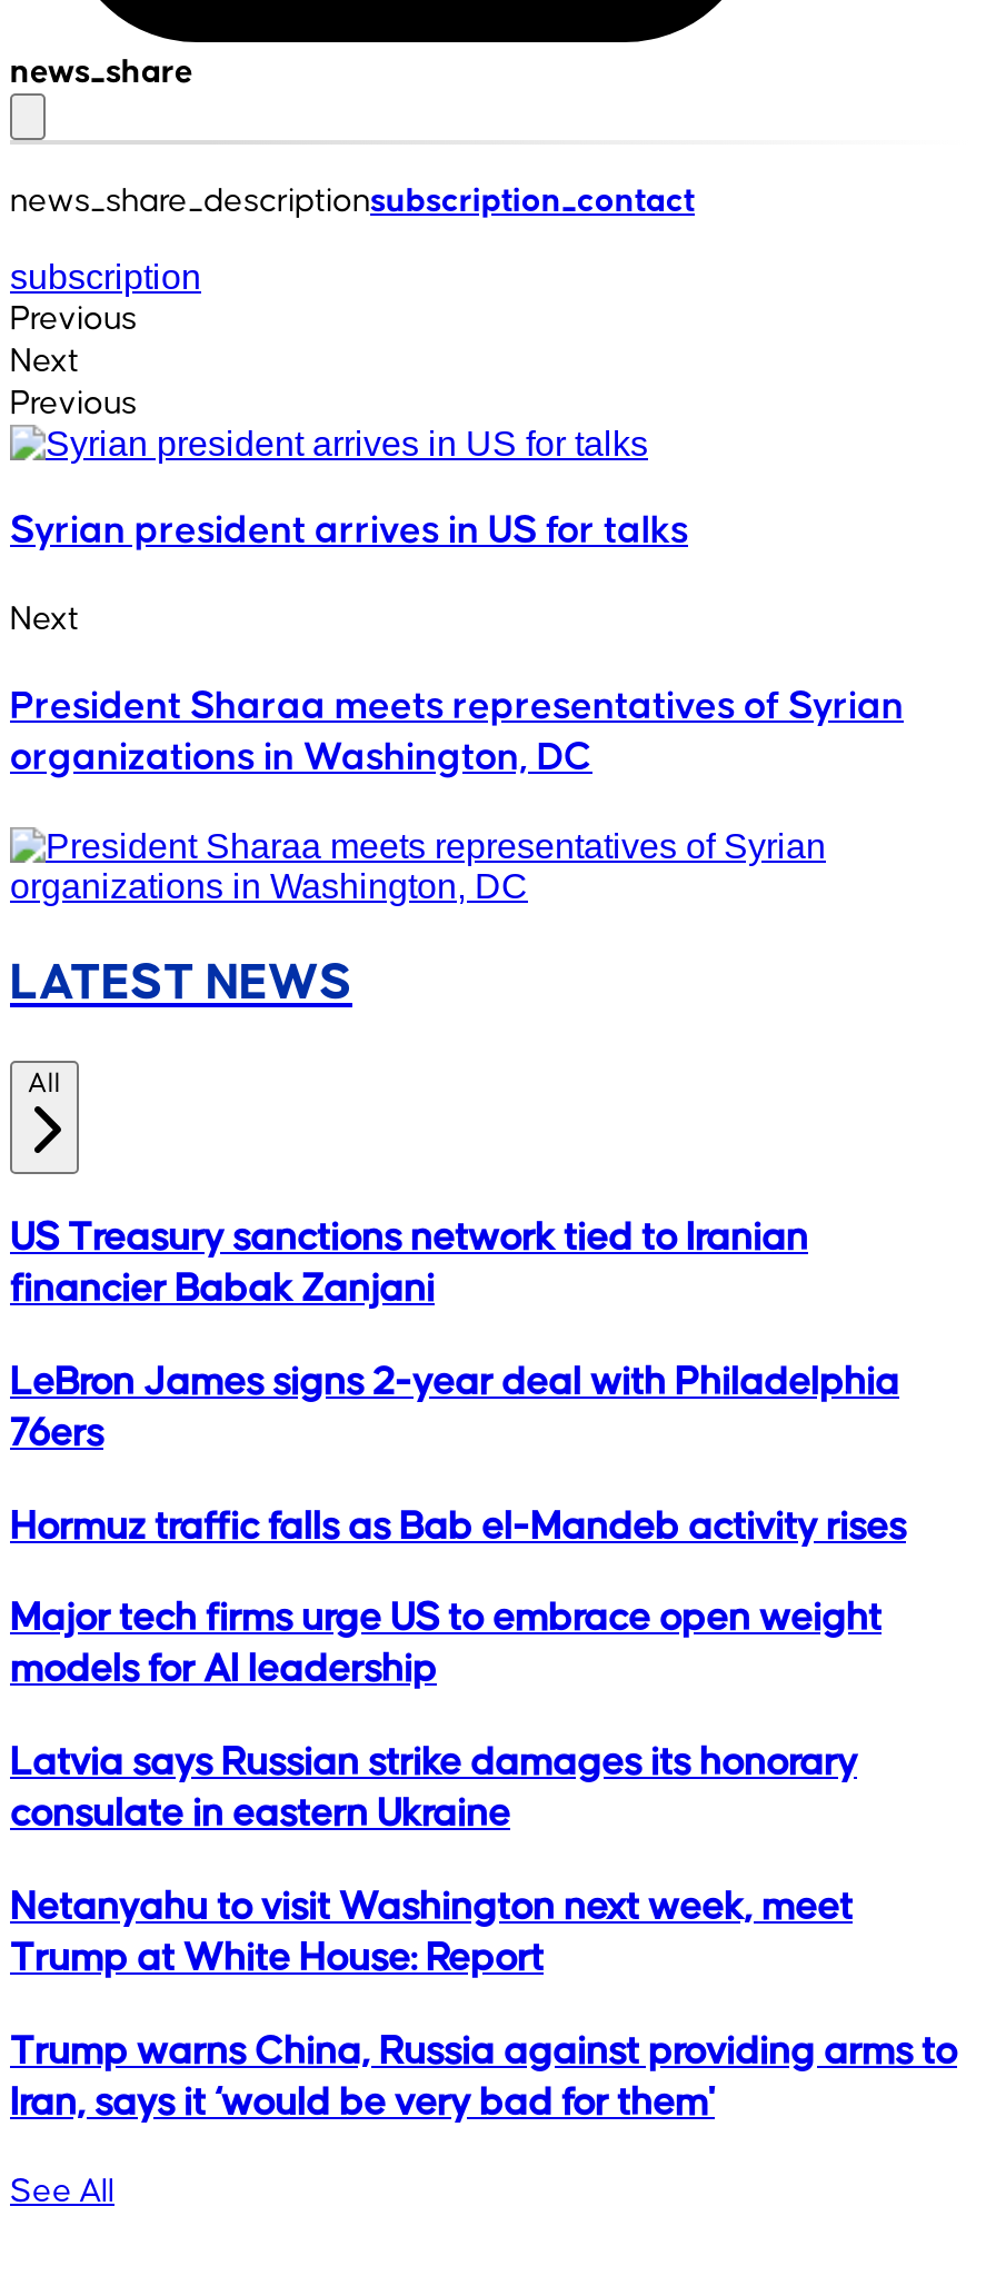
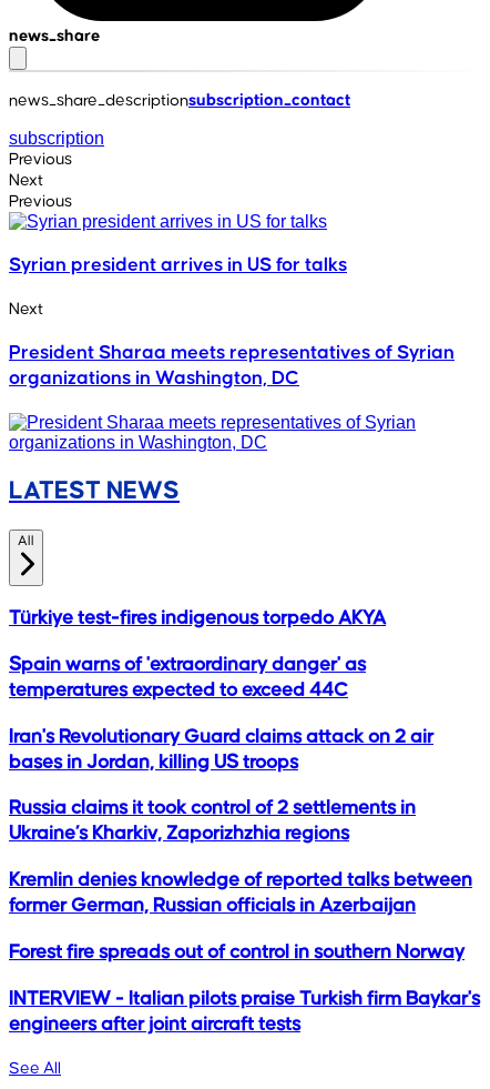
[10,1219,808,1310] US Treasury sanctions network tied to Iranian | financier Babak Zanjani -> [9,609,386,629] Türkiye test-fires indigenous torpedo AKYA
[10,1363,899,1454] LeBron James signs 2-year deal with Philadelphia | 76ers -> [9,655,366,700] Spain warns of 'extraordinary danger' as | temperatures expected to exceed 44C
[10,1507,906,1547] Hormuz traffic falls as Bab el-Mandeb activity rises -> [9,727,433,772] Iran's Revolutionary Guard claims attack on 2 air | bases in Jordan, killing US troops
[10,1600,882,1691] Major tech firms urge US to embrace open weight | models for AI leadership -> [9,799,416,844] Russia claims it took control of 2 settlements in | Ukraine’s Kharkiv, Zaporizhzhia regions
[10,1744,857,1835] Latvia says Russian strike damages its honorary | consulate in eastern Ukraine -> [9,870,472,916] Kremlin denies knowledge of reported talks between | former German, Russian officials in Azerbaijan
[10,1888,853,1979] Netanyahu to visit Washington next week, meet | Trump at White House: Report -> [9,942,465,962] Forest fire spreads out of control in southern Norway
[10,2031,957,2123] Trump warns China, Russia against providing arms to | Iran, says it ‘would be very bad for them' -> [9,989,480,1034] INTERVIEW - Italian pilots praise Turkish firm Baykar's | engineers after joint aircraft tests

